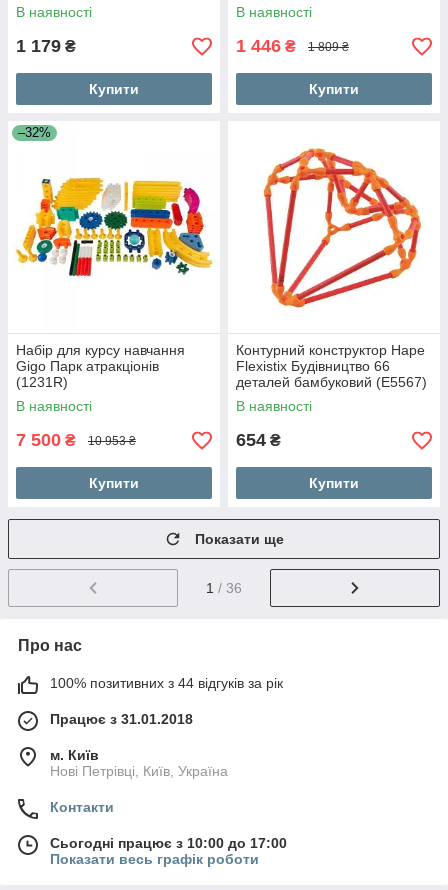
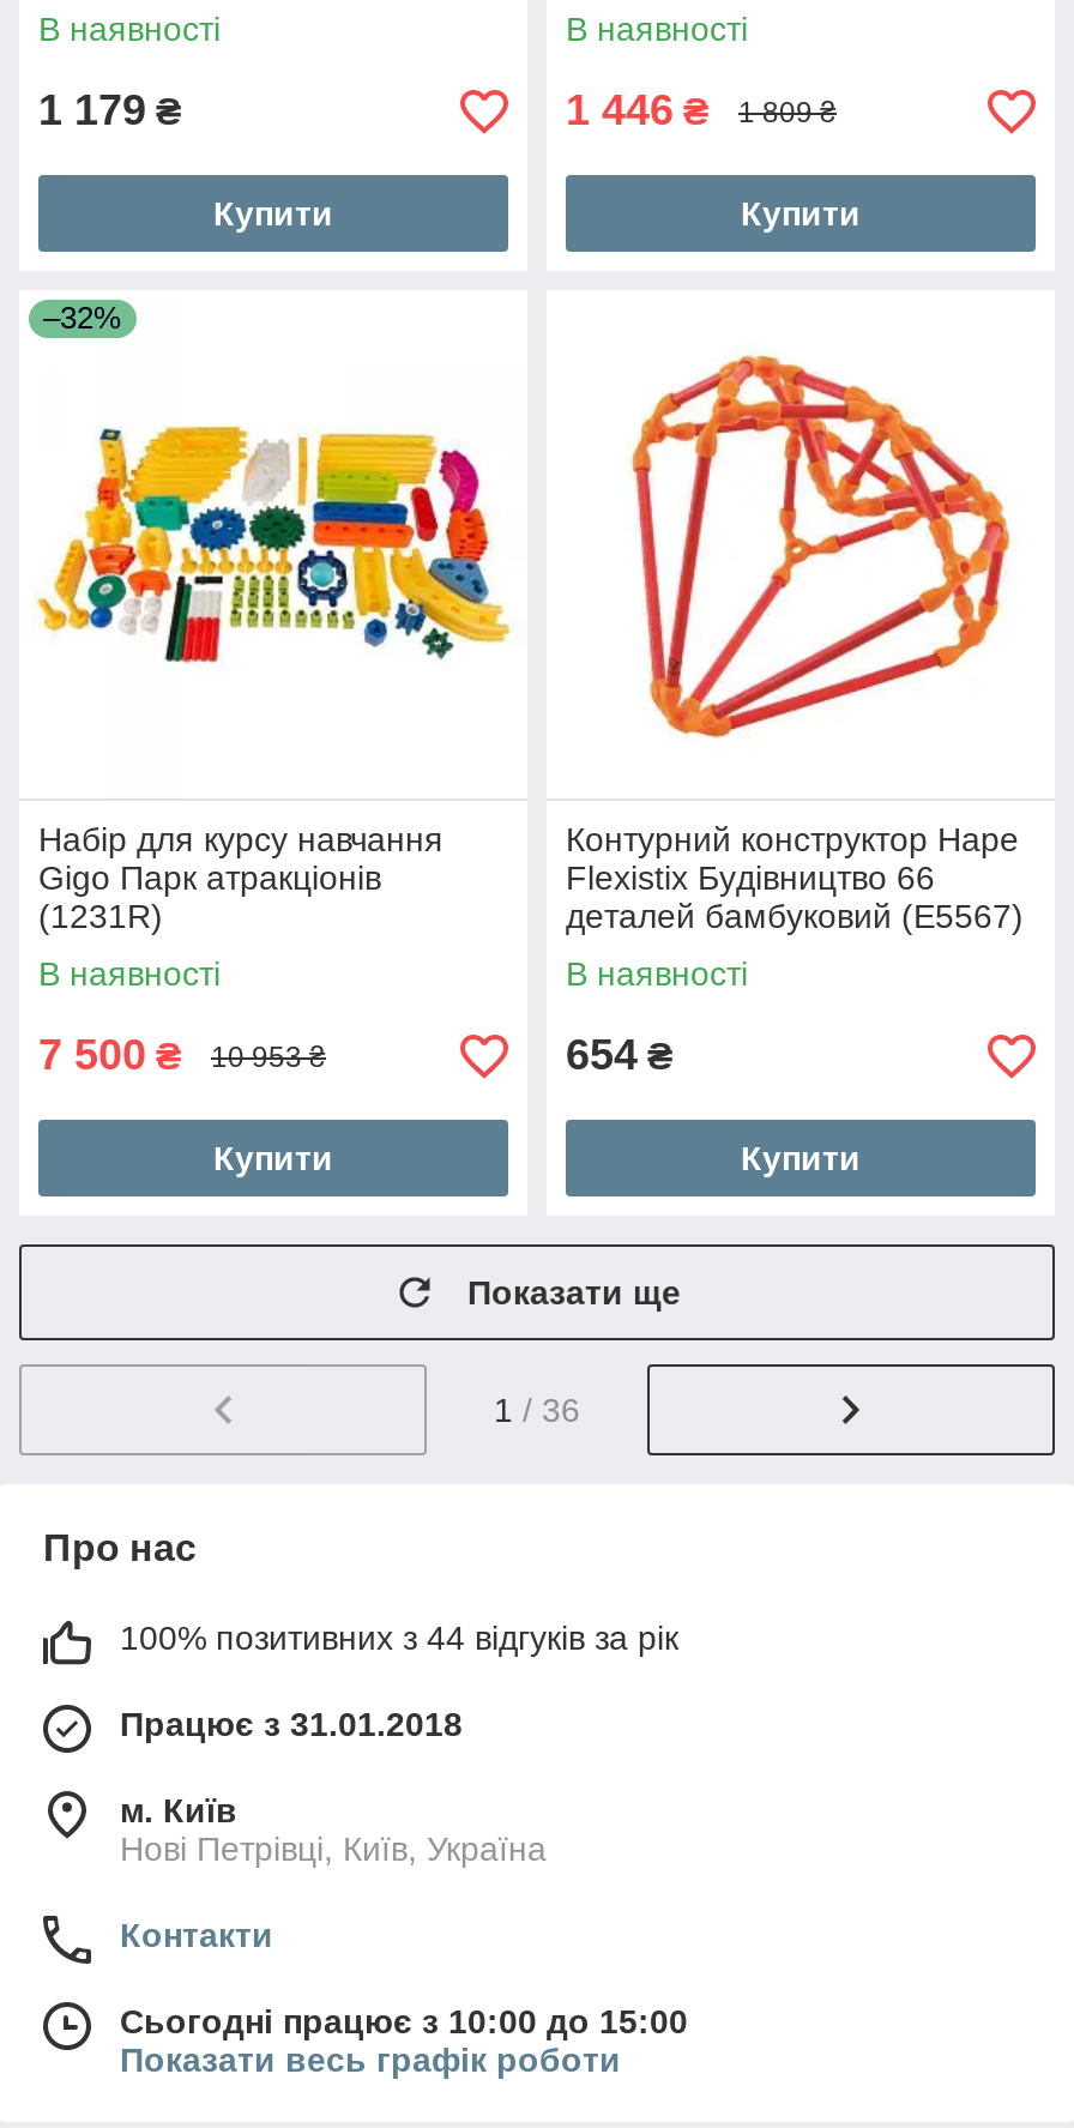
[50,835,287,851] Сьогодні працює з 10:00 до 17:00 -> [120,2002,688,2041] Сьогодні працює з 10:00 до 15:00

